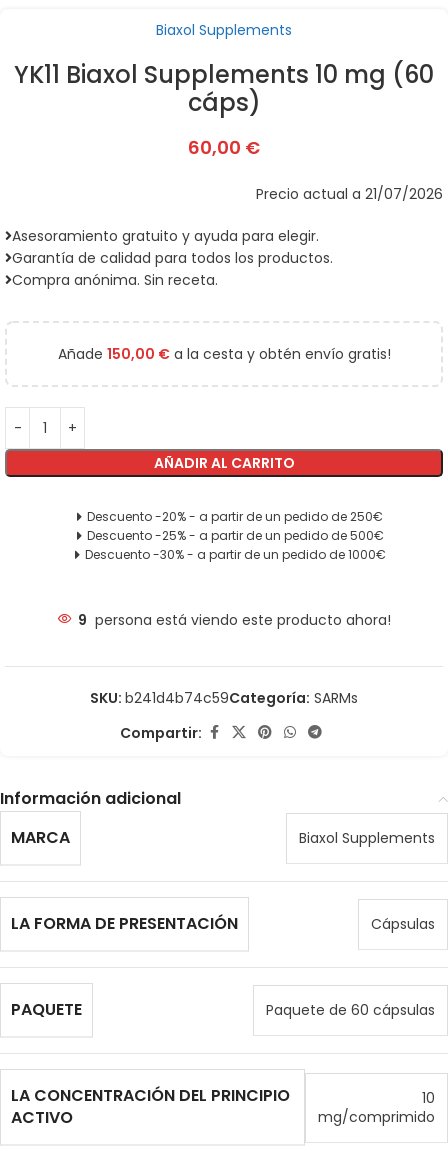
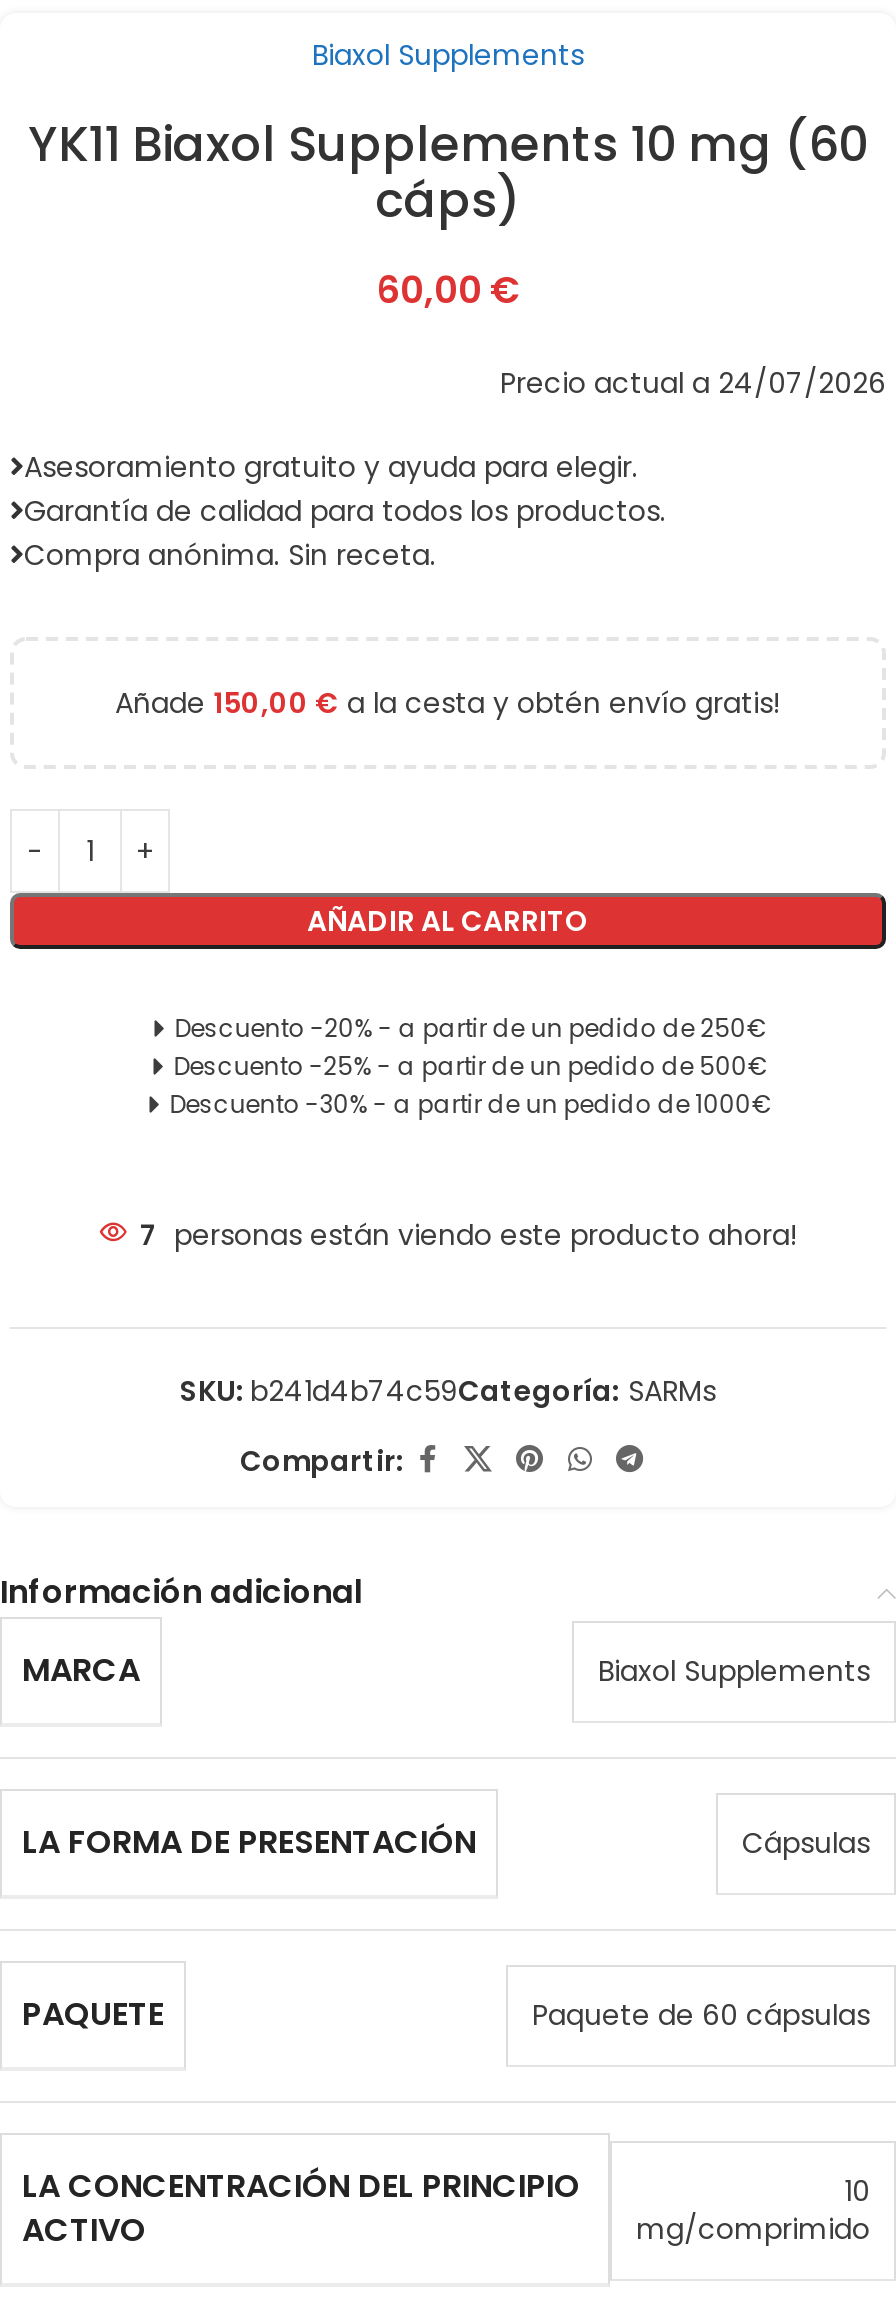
[256,184,443,204] Precio actual a 21/07/2026 -> [500,363,886,403] Precio actual a 24/07/2026
[78,610,391,630] 9 persona está viendo este producto ahora! -> [140,1215,798,1255] 7 personas están viendo este producto ahora!

